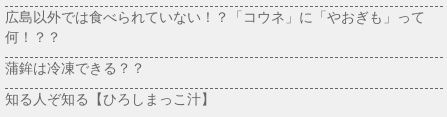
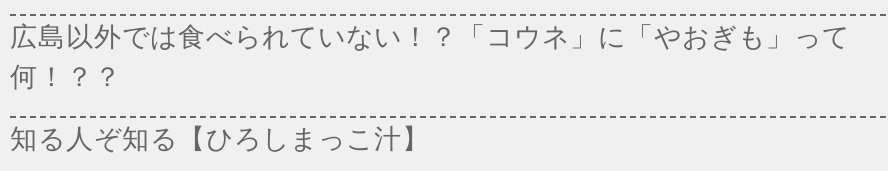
[5,60,145,76] 蒲鉾は冷凍できる？？ -> none

